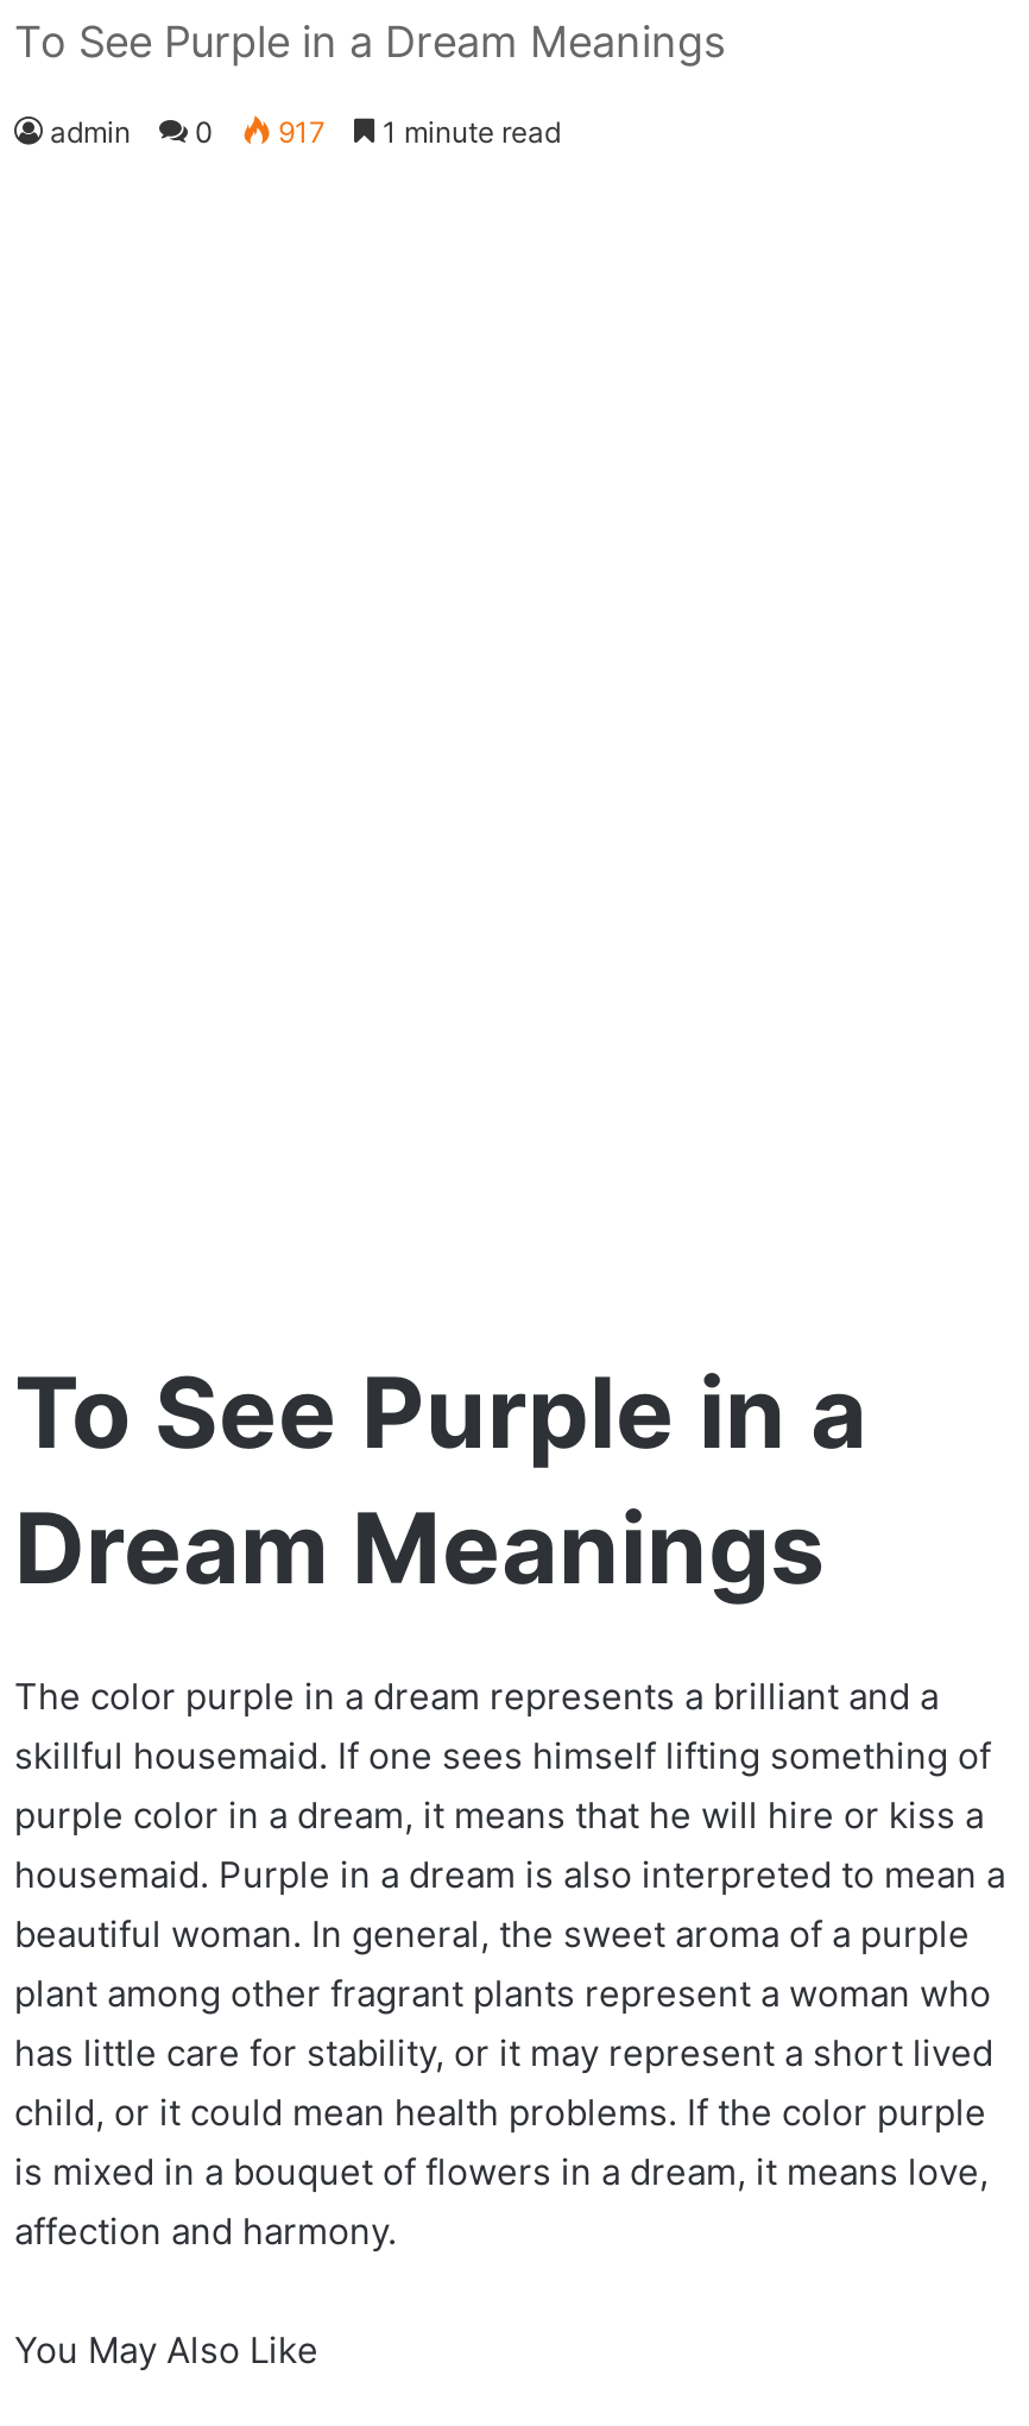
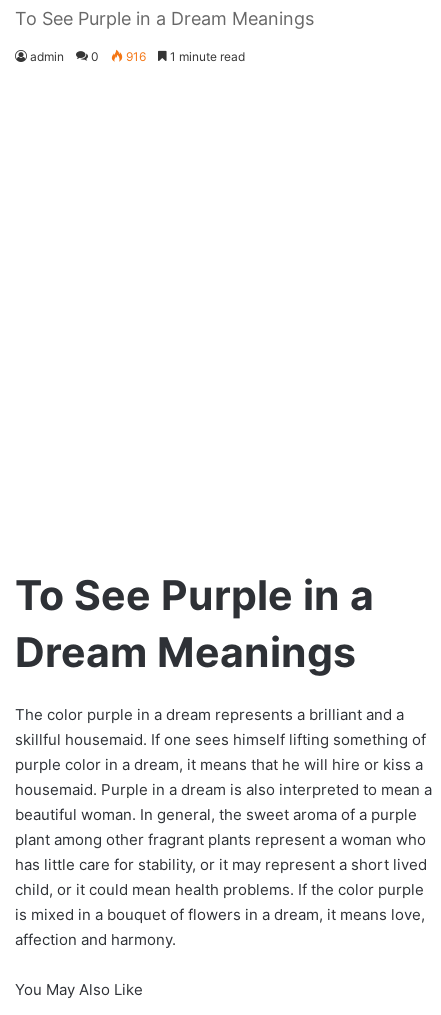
[50,114,561,150] admin 0 917 1 minute read -> [30,49,245,64] admin 0 916 1 minute read

